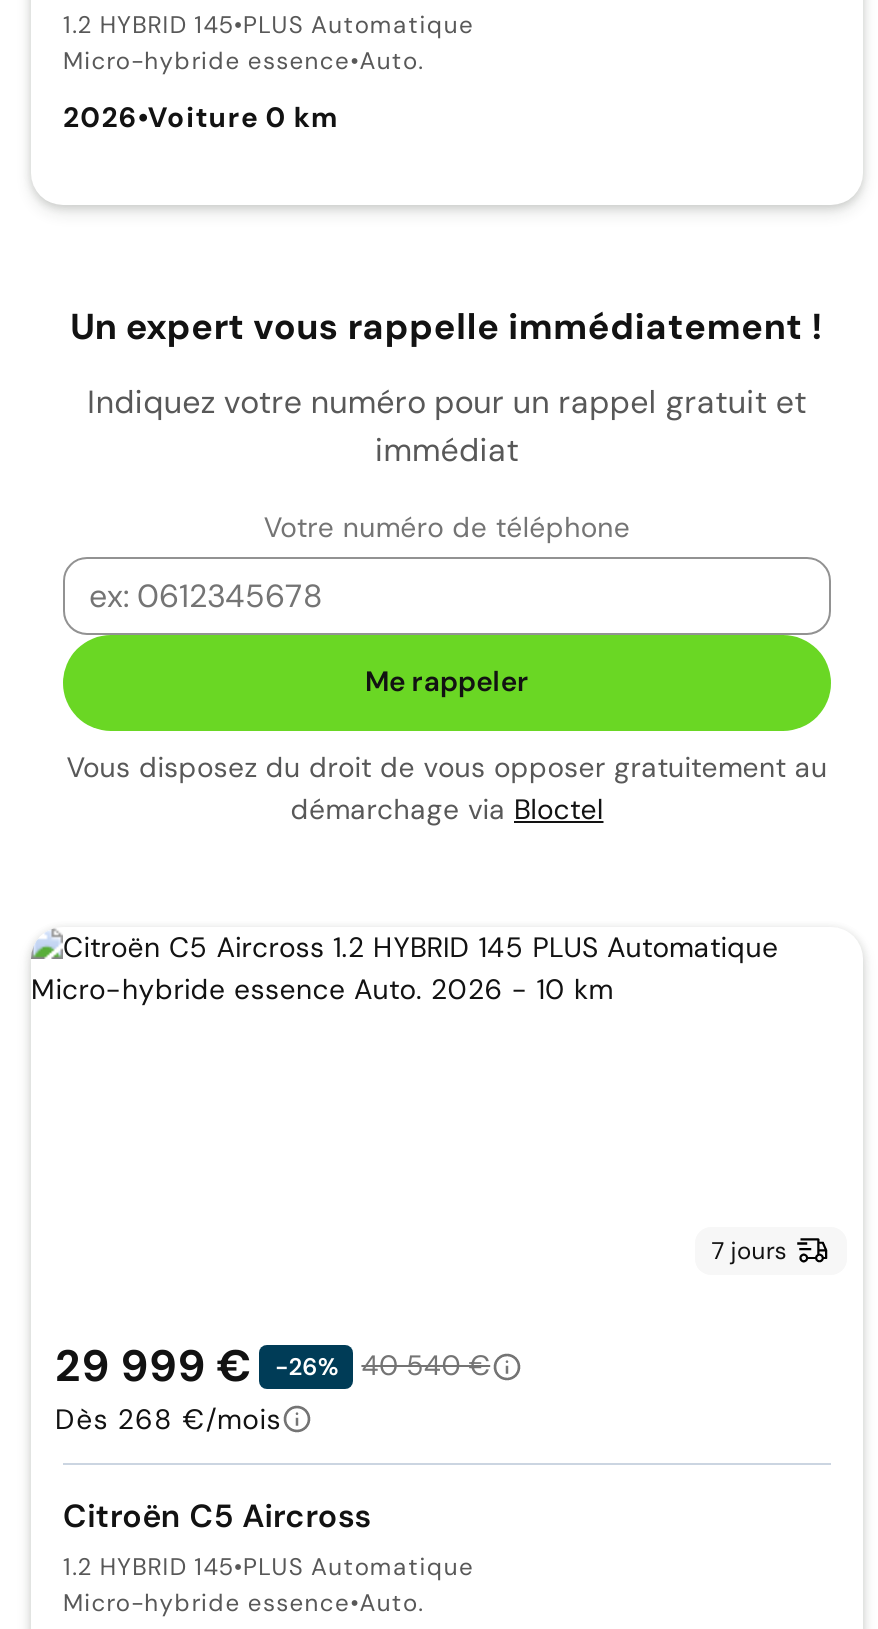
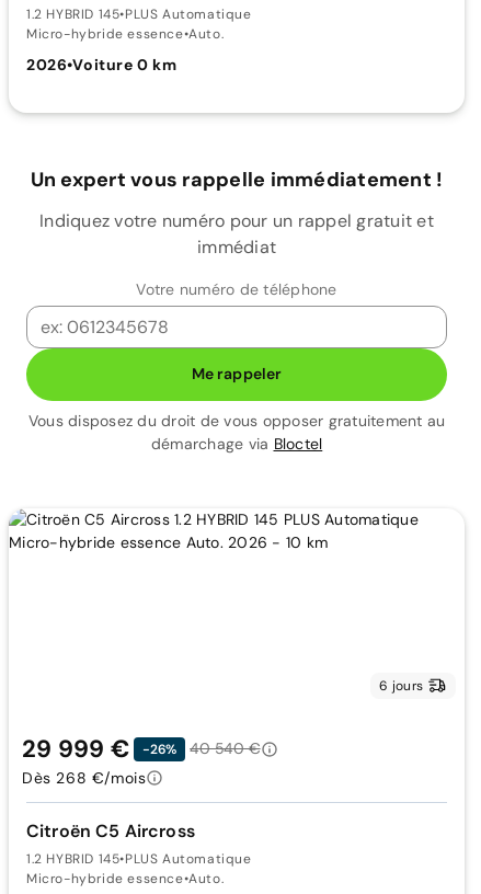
[711,1235,787,1267] 7 jours -> [379,677,423,694] 6 jours

